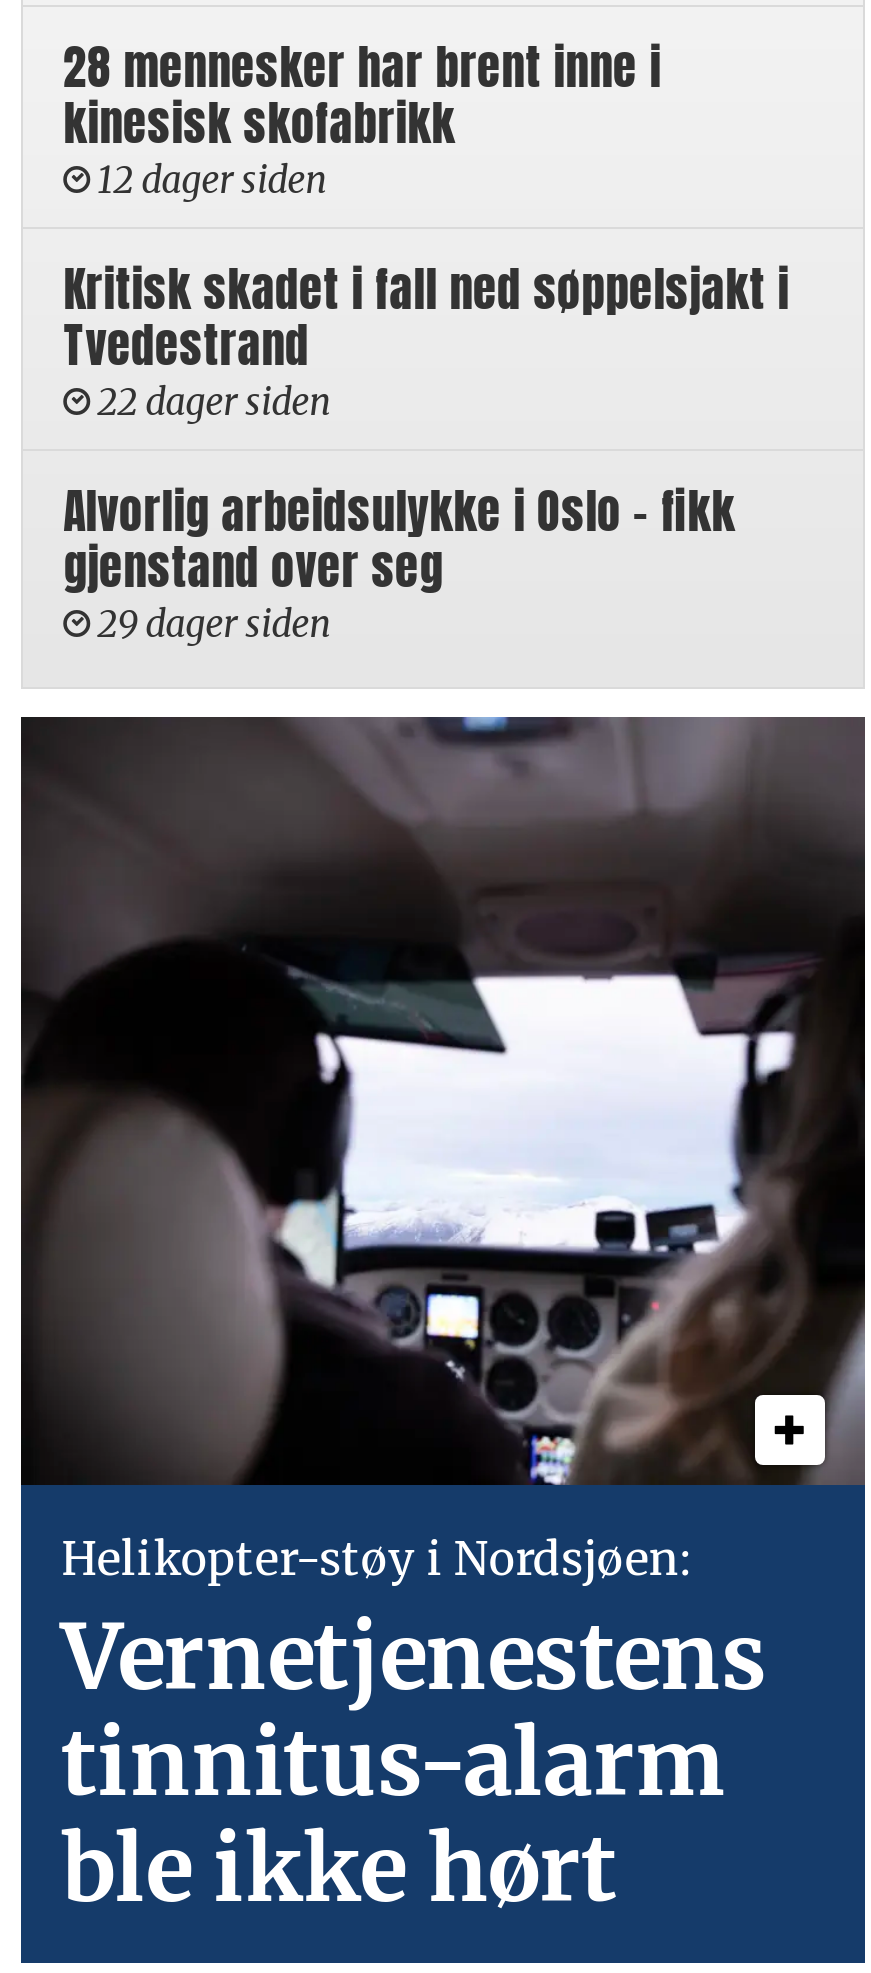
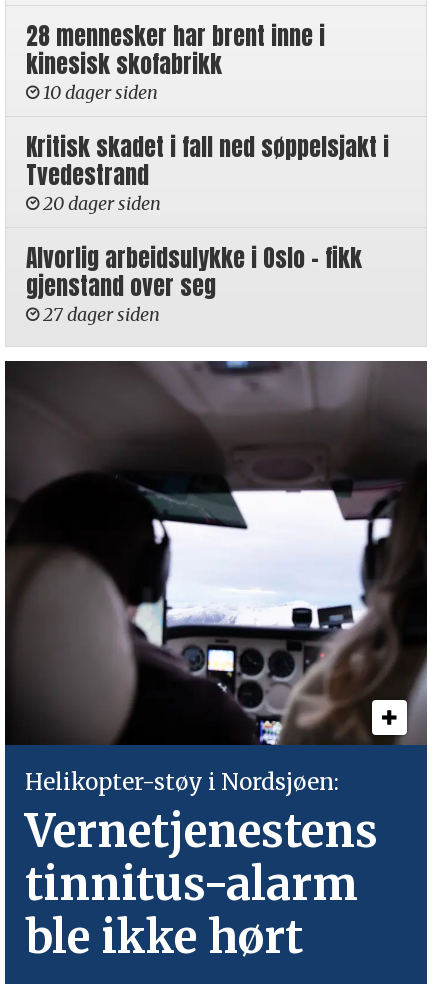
[97,157,327,203] 12 dager siden -> [43,81,158,104] 10 dager siden
[97,379,331,425] 22 dager siden -> [43,192,161,215] 20 dager siden
[97,601,331,647] 29 dager siden -> [43,303,160,326] 27 dager siden

